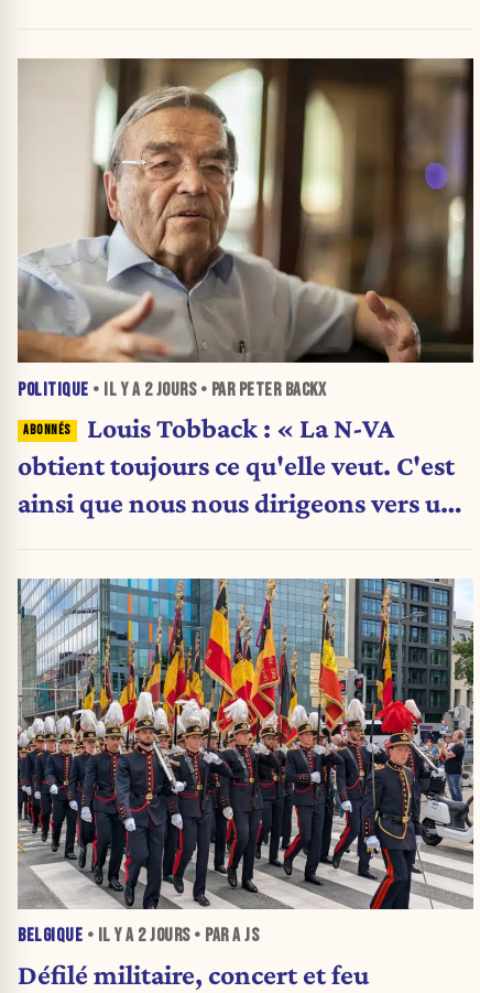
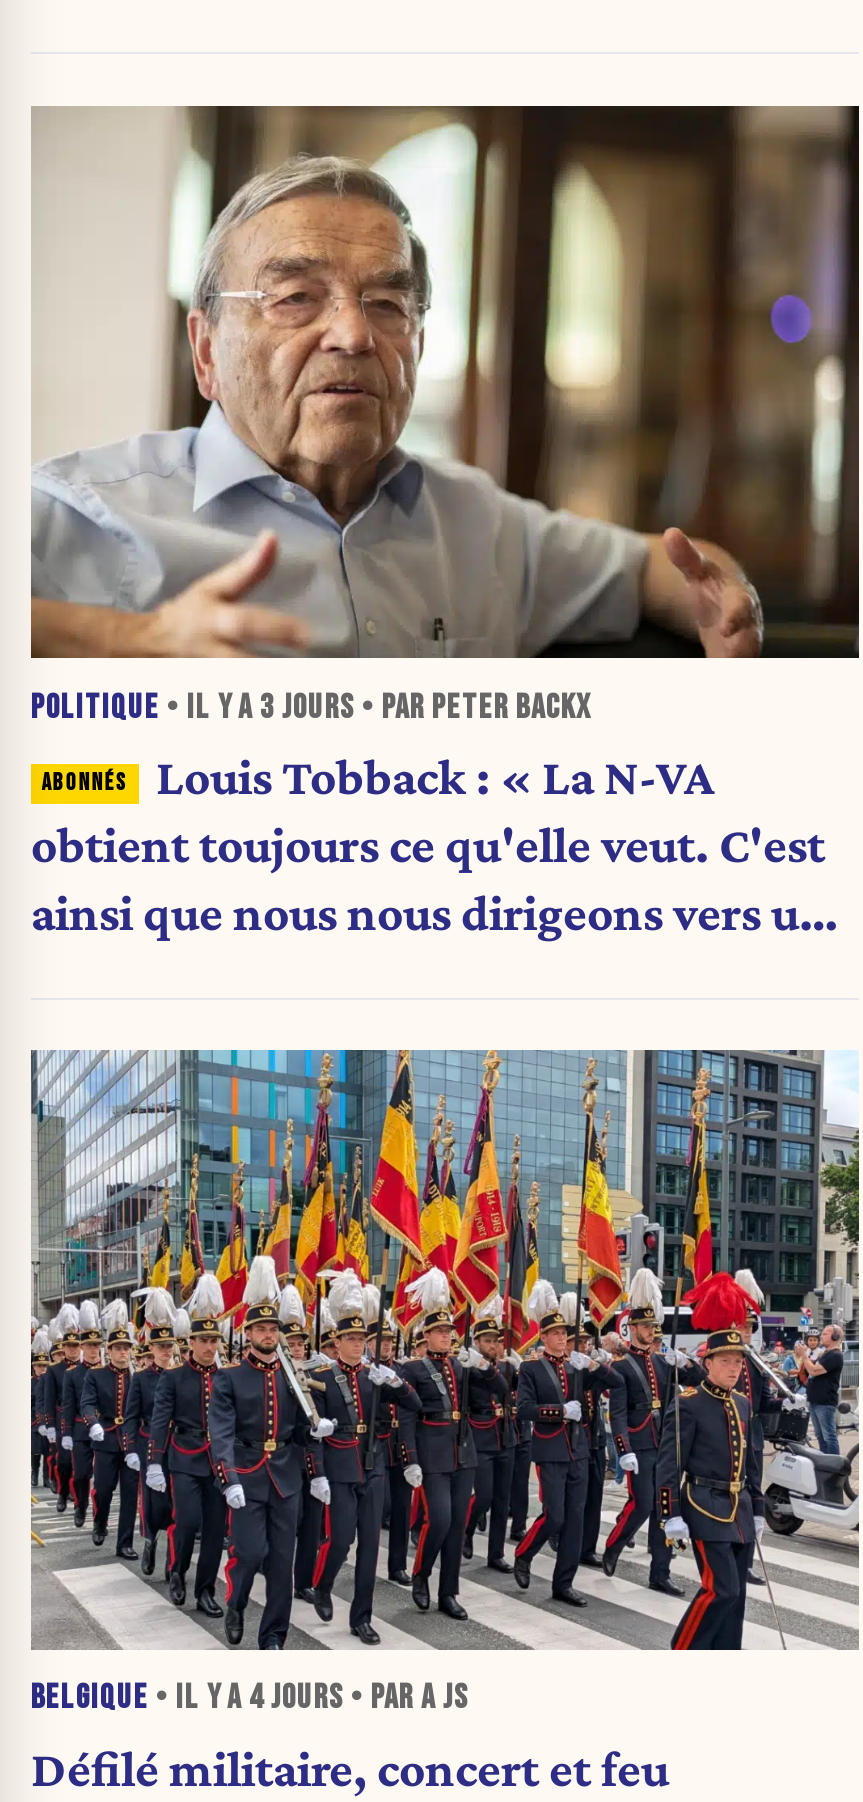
[18,379,326,401] POLITIQUE • IL Y A 2 JOURS • PAR PETER BACKX -> [31,687,591,727] POLITIQUE • IL Y A 3 JOURS • PAR PETER BACKX
[18,925,259,947] BELGIQUE • IL Y A 2 JOURS • PAR A JS -> [31,1679,469,1719] BELGIQUE • IL Y A 4 JOURS • PAR A JS

